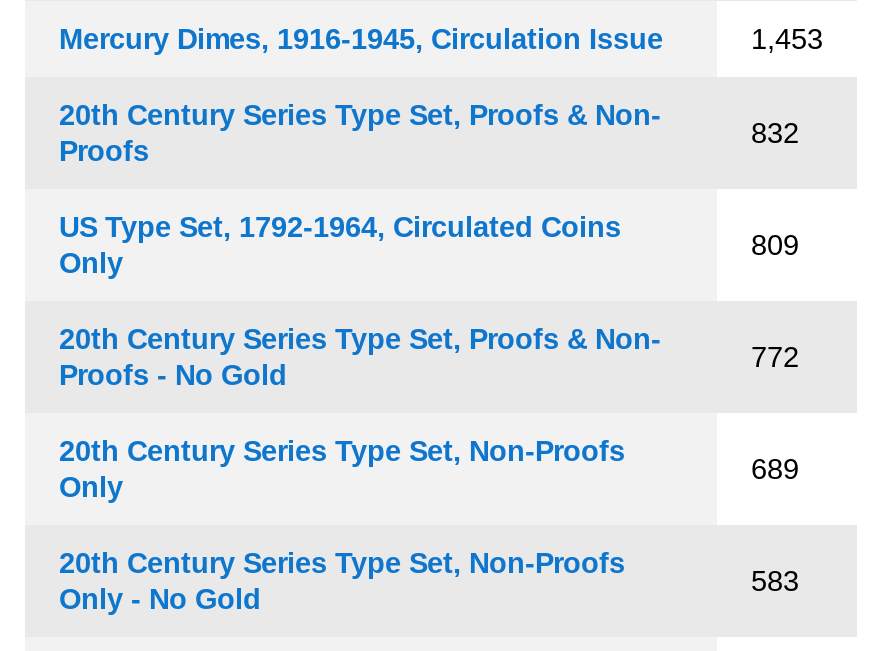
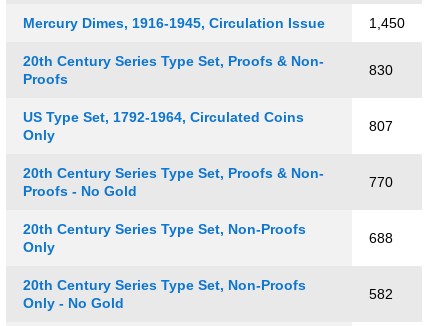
[751,24,823,56] 1,453 -> [369,15,405,31] 1,450
[751,118,799,150] 832 -> [369,62,393,78] 830
[751,230,799,262] 809 -> [369,118,393,134] 807
[751,342,799,374] 772 -> [369,174,393,190] 770
[751,454,799,486] 689 -> [369,230,393,246] 688
[751,566,799,598] 583 -> [369,286,393,302] 582

